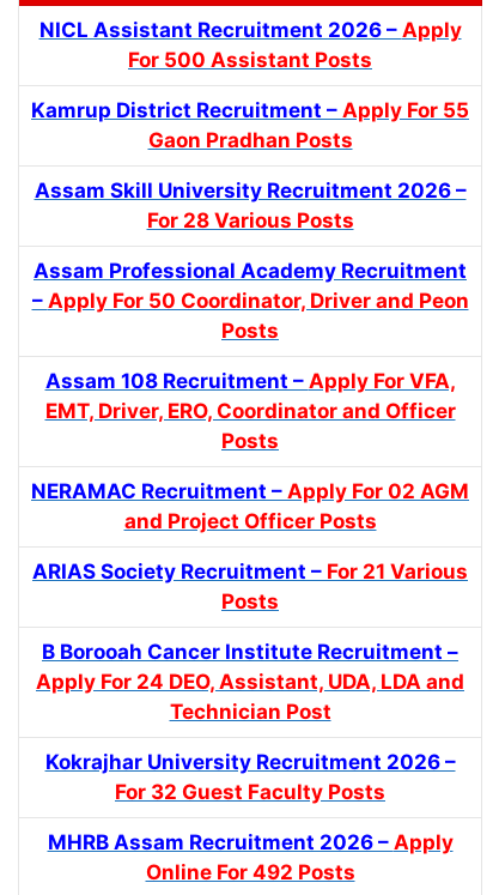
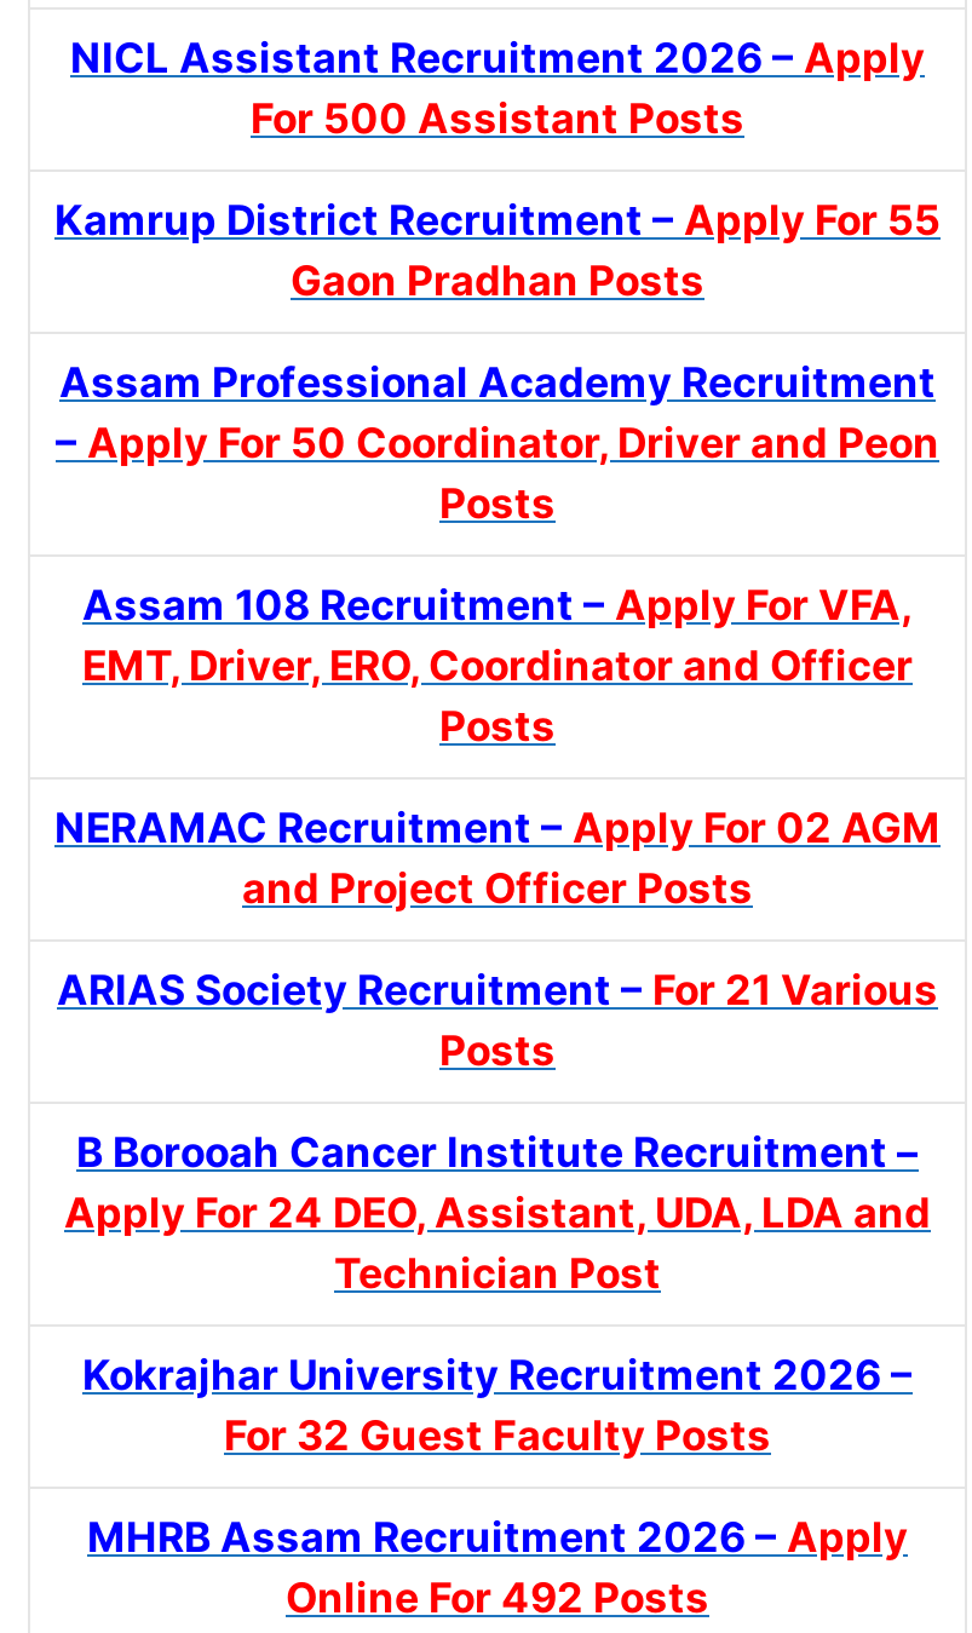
[34,178,466,232] Assam Skill University Recruitment 2026 – | For 28 Various Posts -> none

